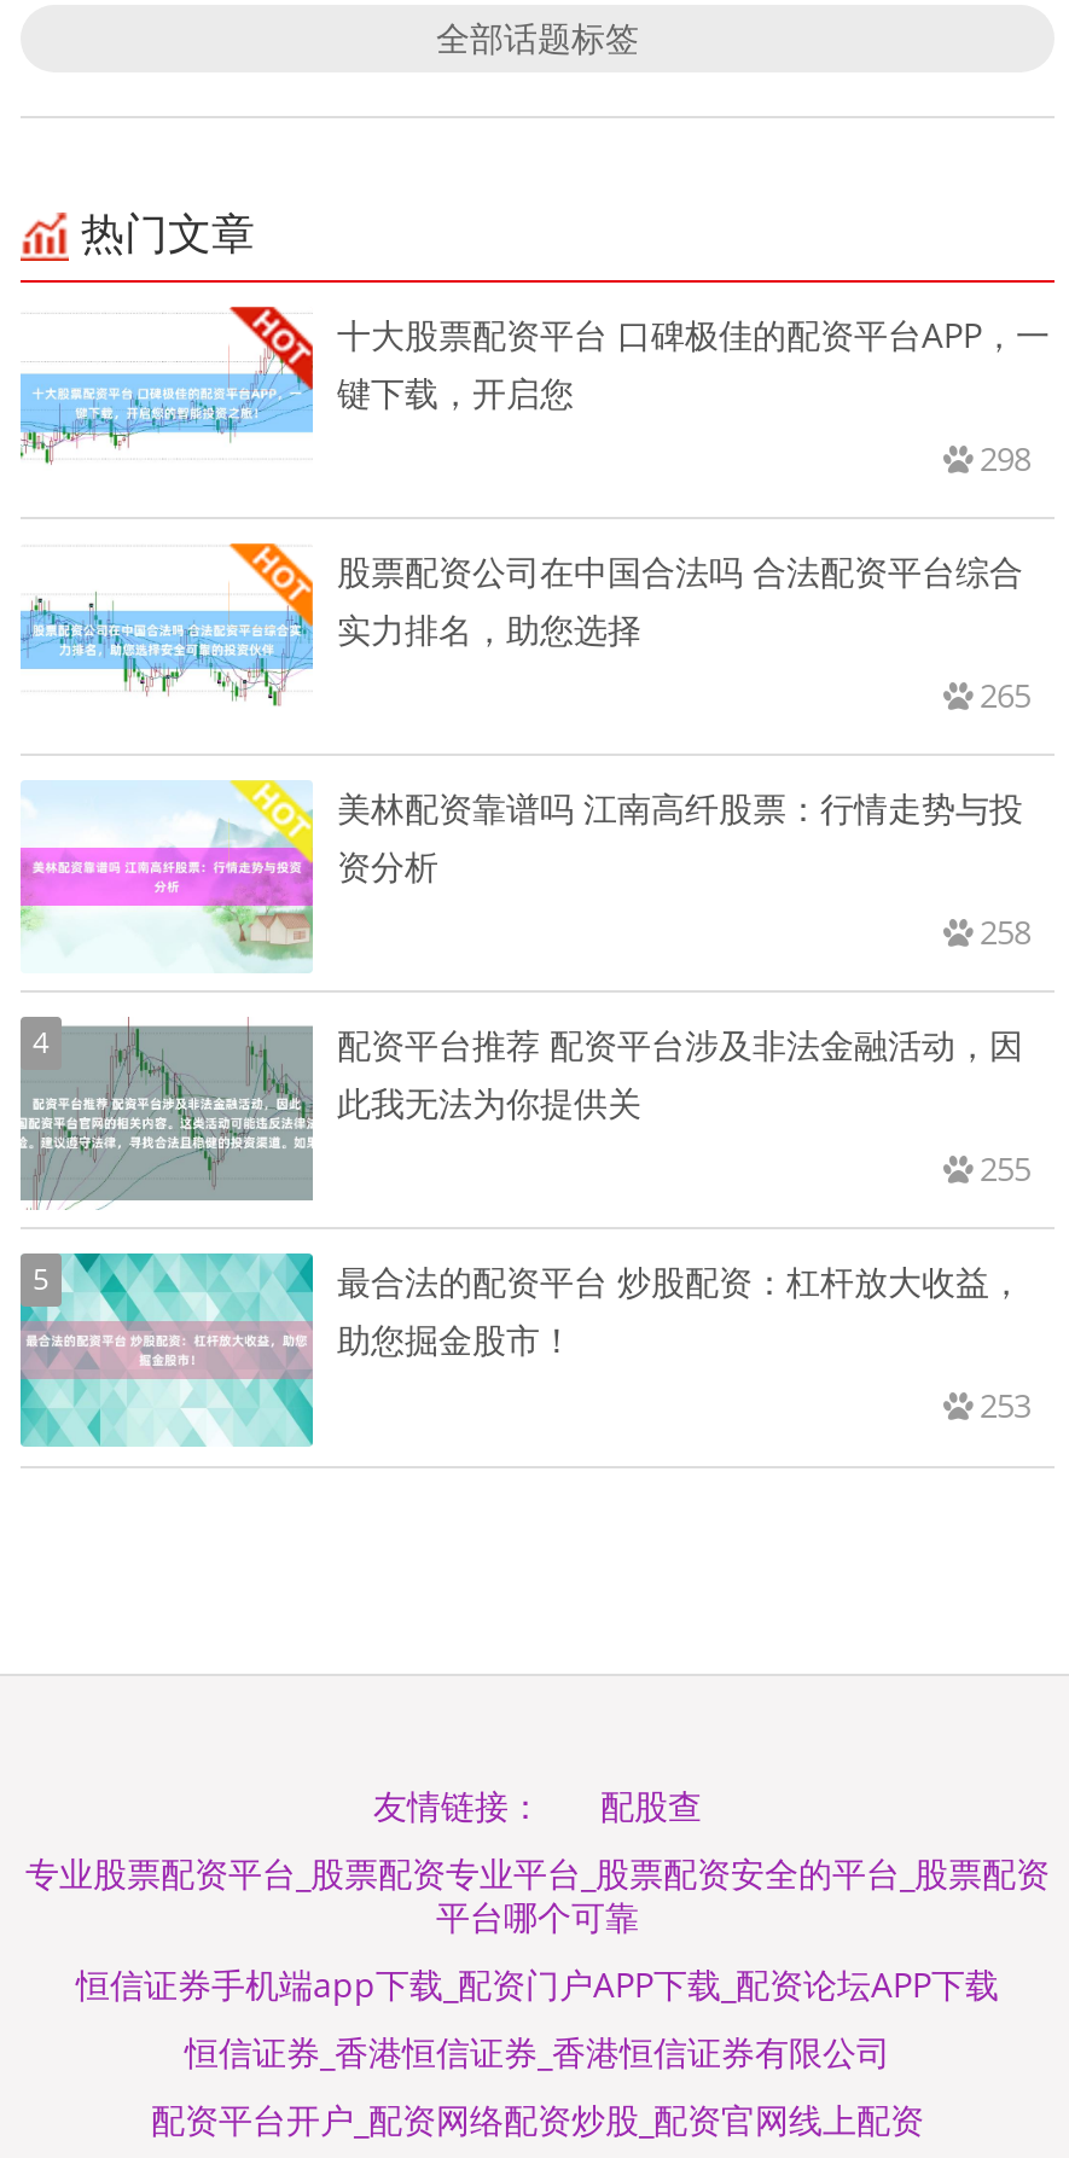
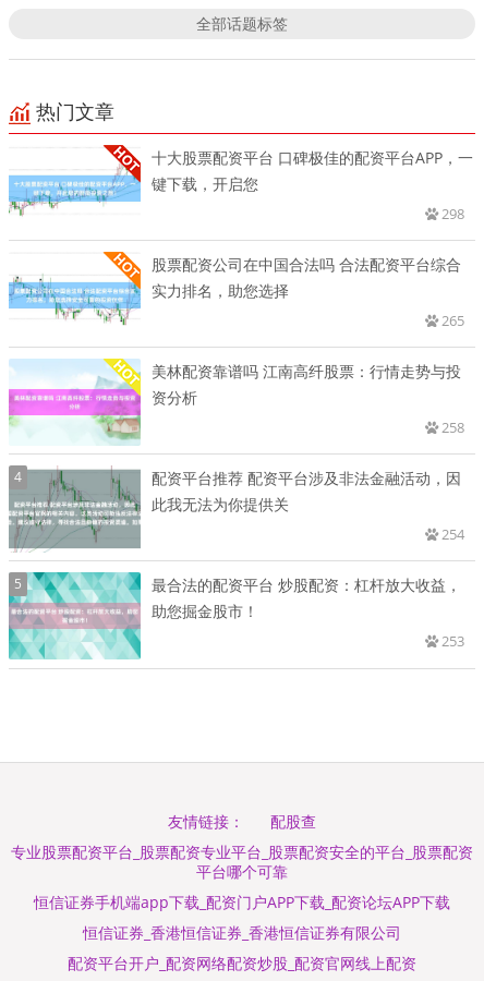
[980,1147,1030,1191] 255 -> [441,524,464,544] 254

